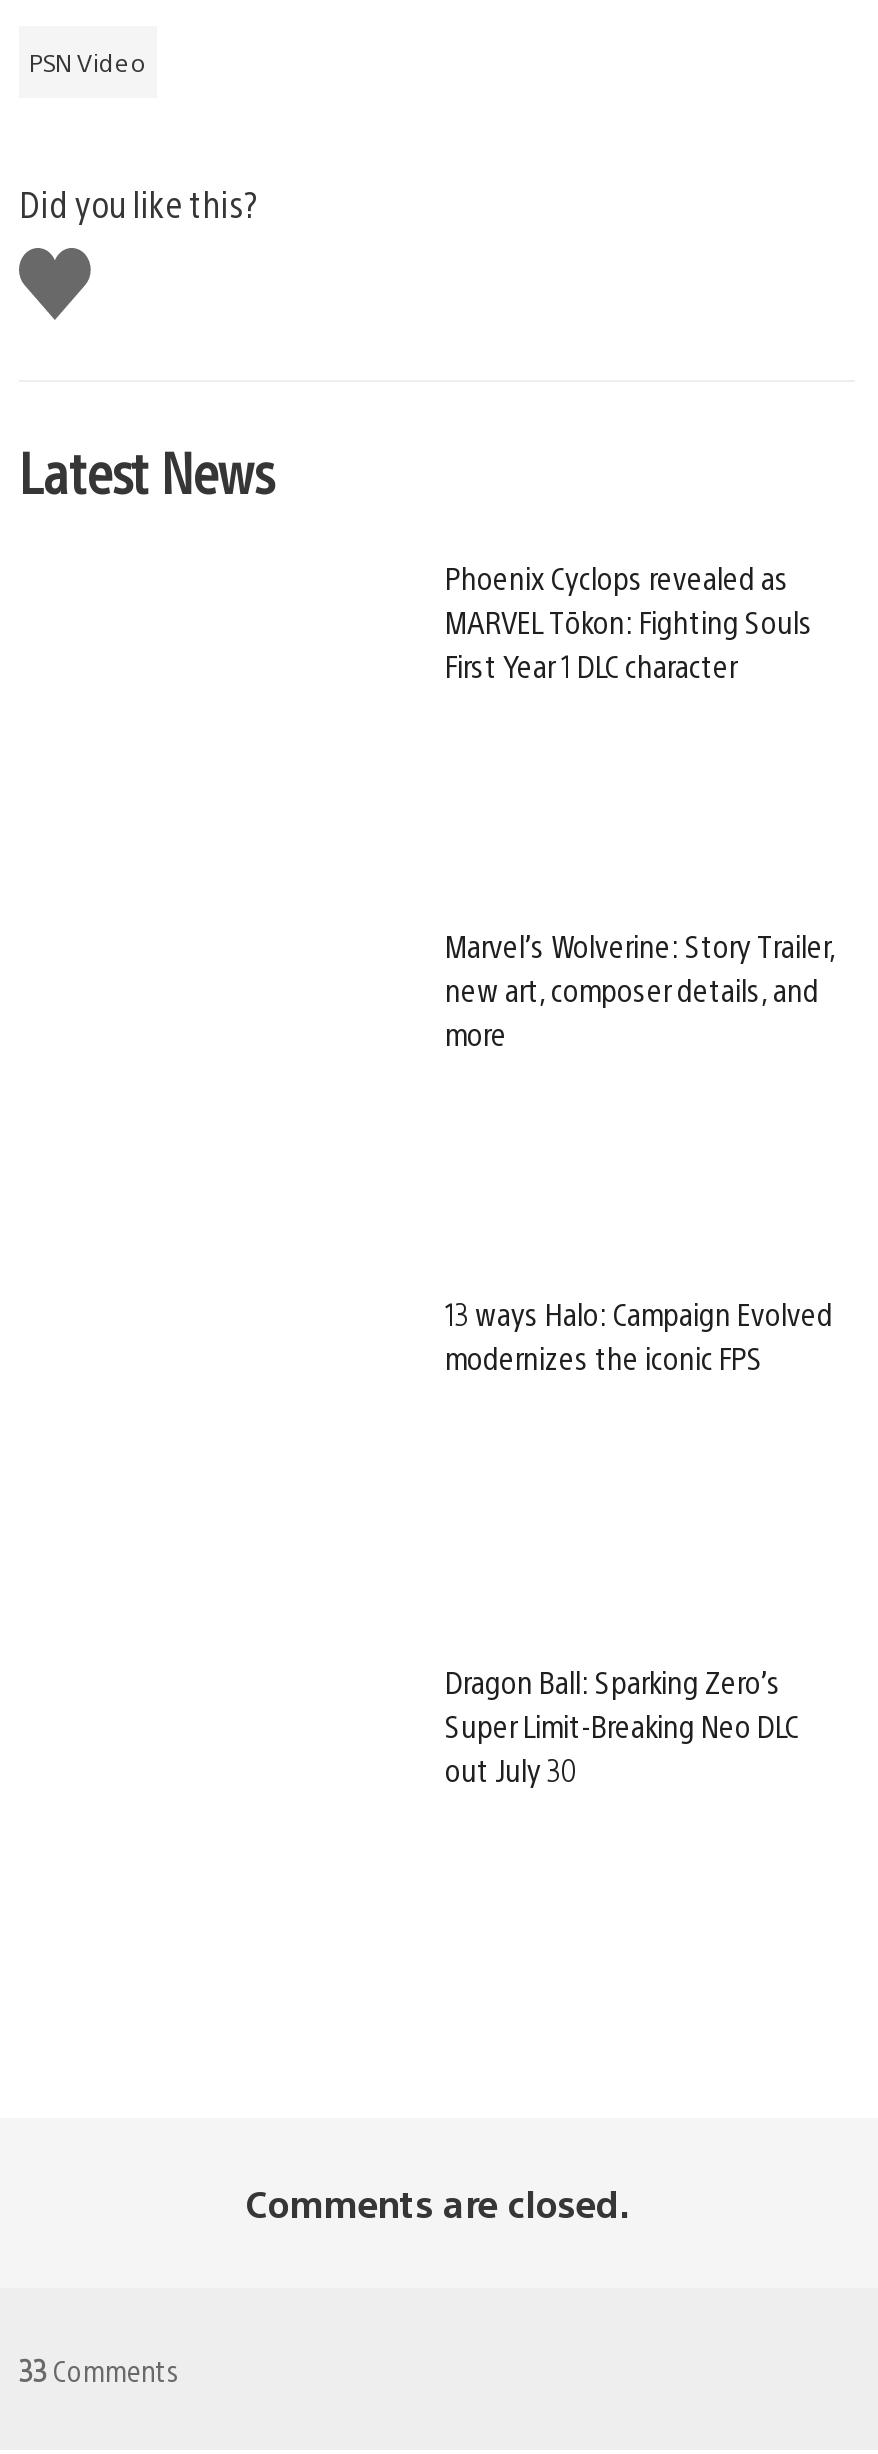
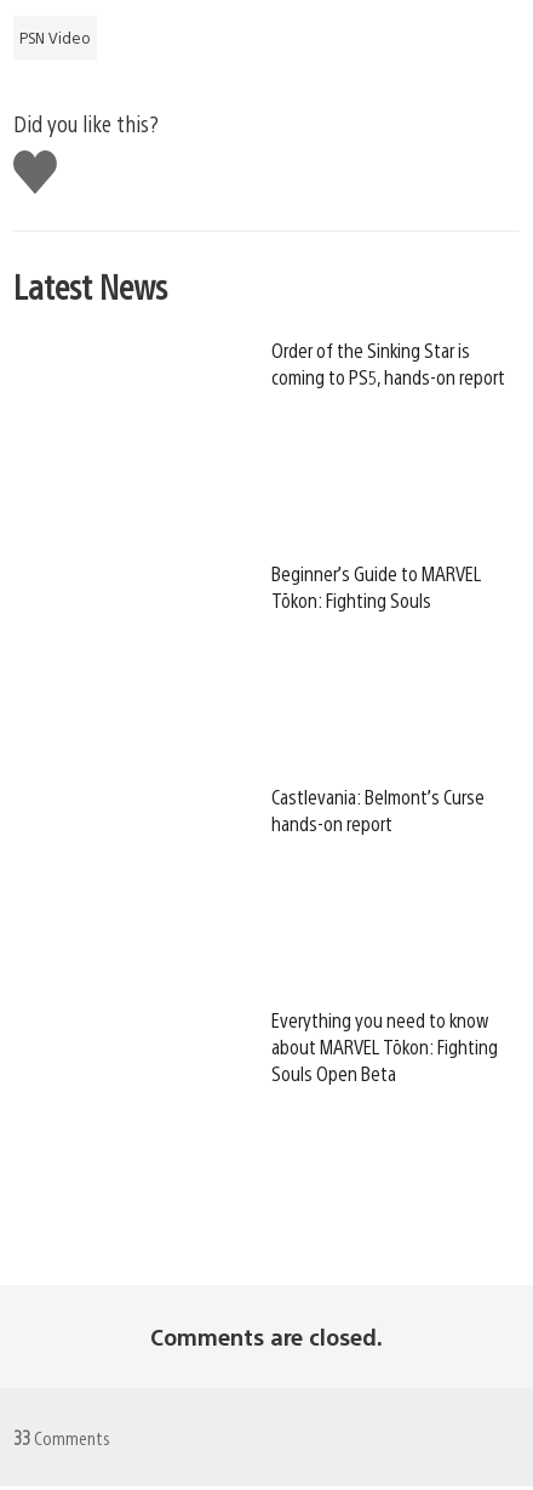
[445,556,813,686] Phoenix Cyclops revealed as | MARVEL Tōkon: Fighting Souls | First Year 1 DLC character -> [271,337,505,389] Order of the Sinking Star is | coming to PS5, hands-on report
[445,924,835,1054] Marvel’s Wolverine: Story Trailer, | new art, composer details, and | more -> [271,560,481,613] Beginner’s Guide to MARVEL | Tōkon: Fighting Souls
[445,1292,833,1378] 13 ways Halo: Campaign Evolved | modernizes the iconic FPS -> [271,784,485,836] Castlevania: Belmont’s Curse | hands-on report
[445,1660,799,1790] Dragon Ball: Sparking Zero’s | Super Limit-Breaking Neo DLC | out July 30 -> [271,1007,498,1086] Everything you need to know | about MARVEL Tōkon: Fighting | Souls Open Beta

